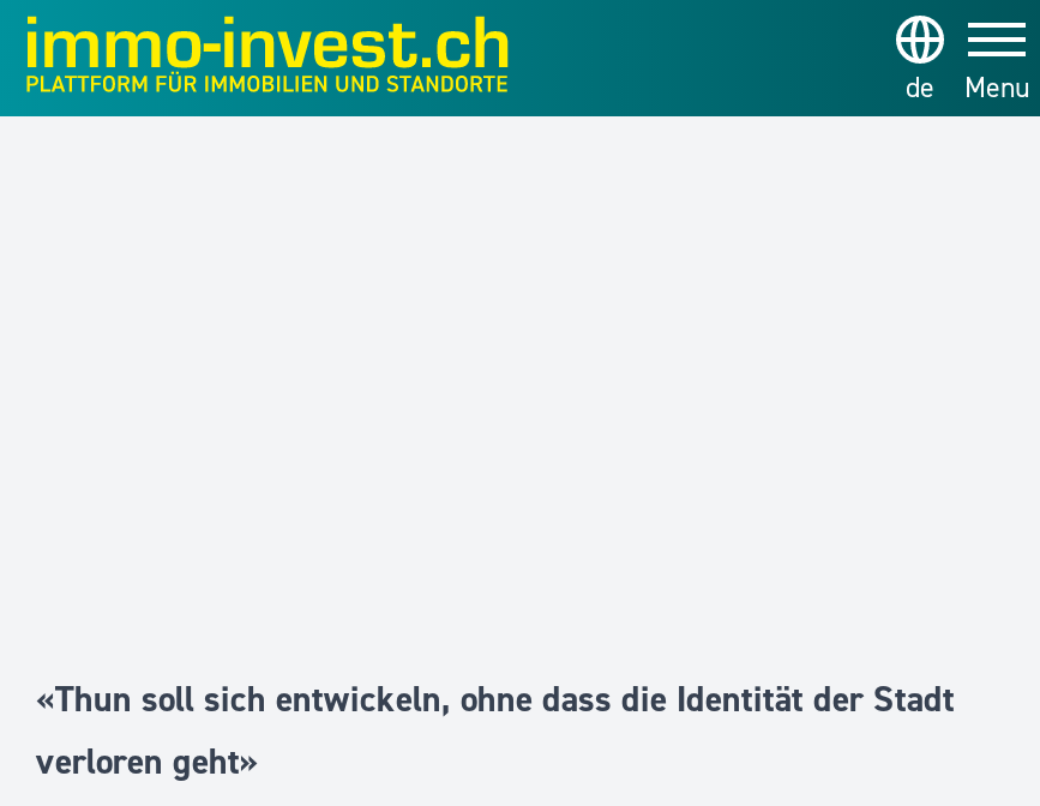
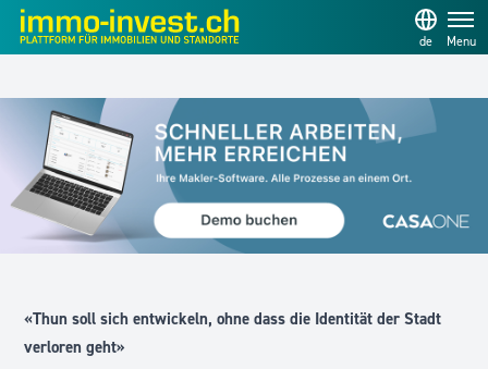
none -> [3,97,485,255] [image]

